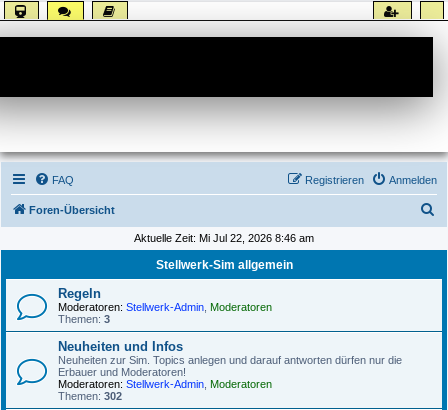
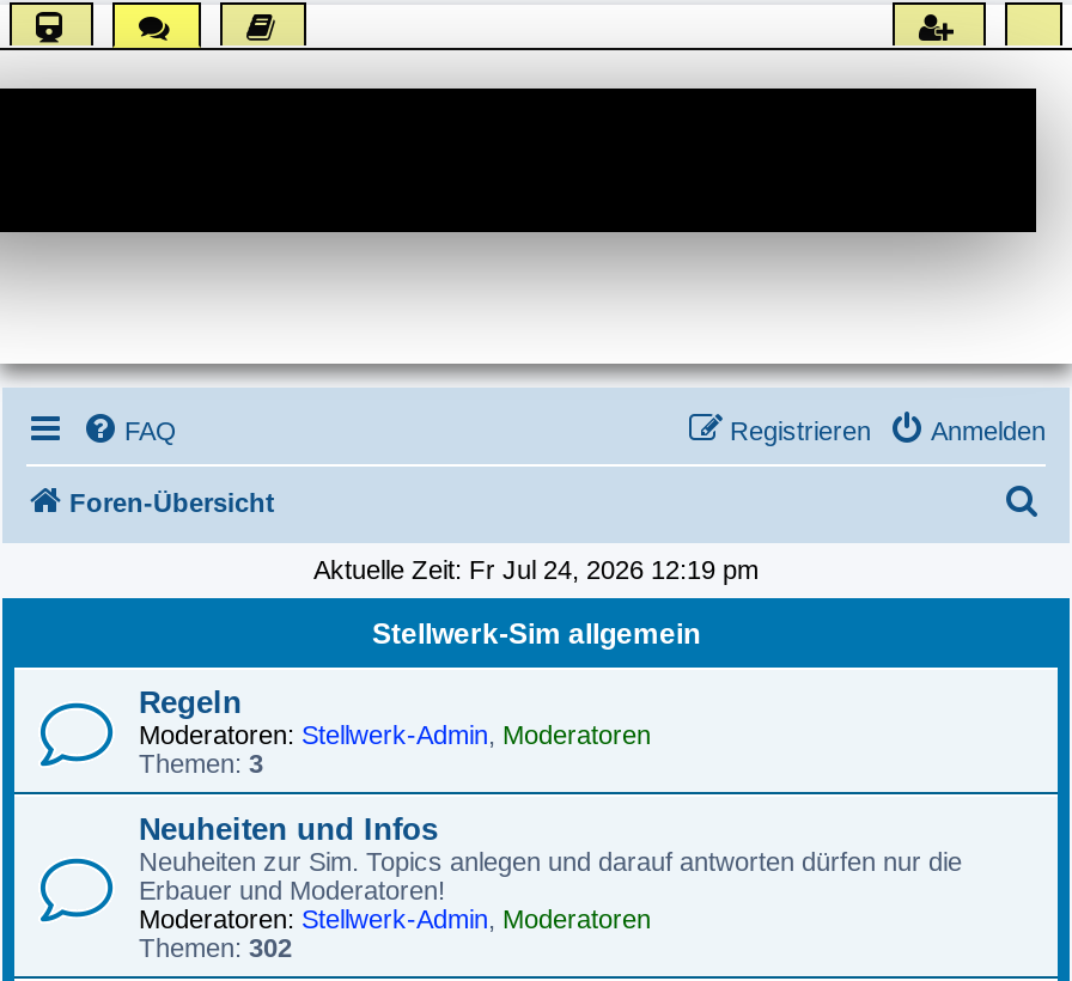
[134,232,314,244] Aktuelle Zeit: Mi Jul 22, 2026 8:46 am -> [313,555,759,584] Aktuelle Zeit: Fr Jul 24, 2026 12:19 pm

